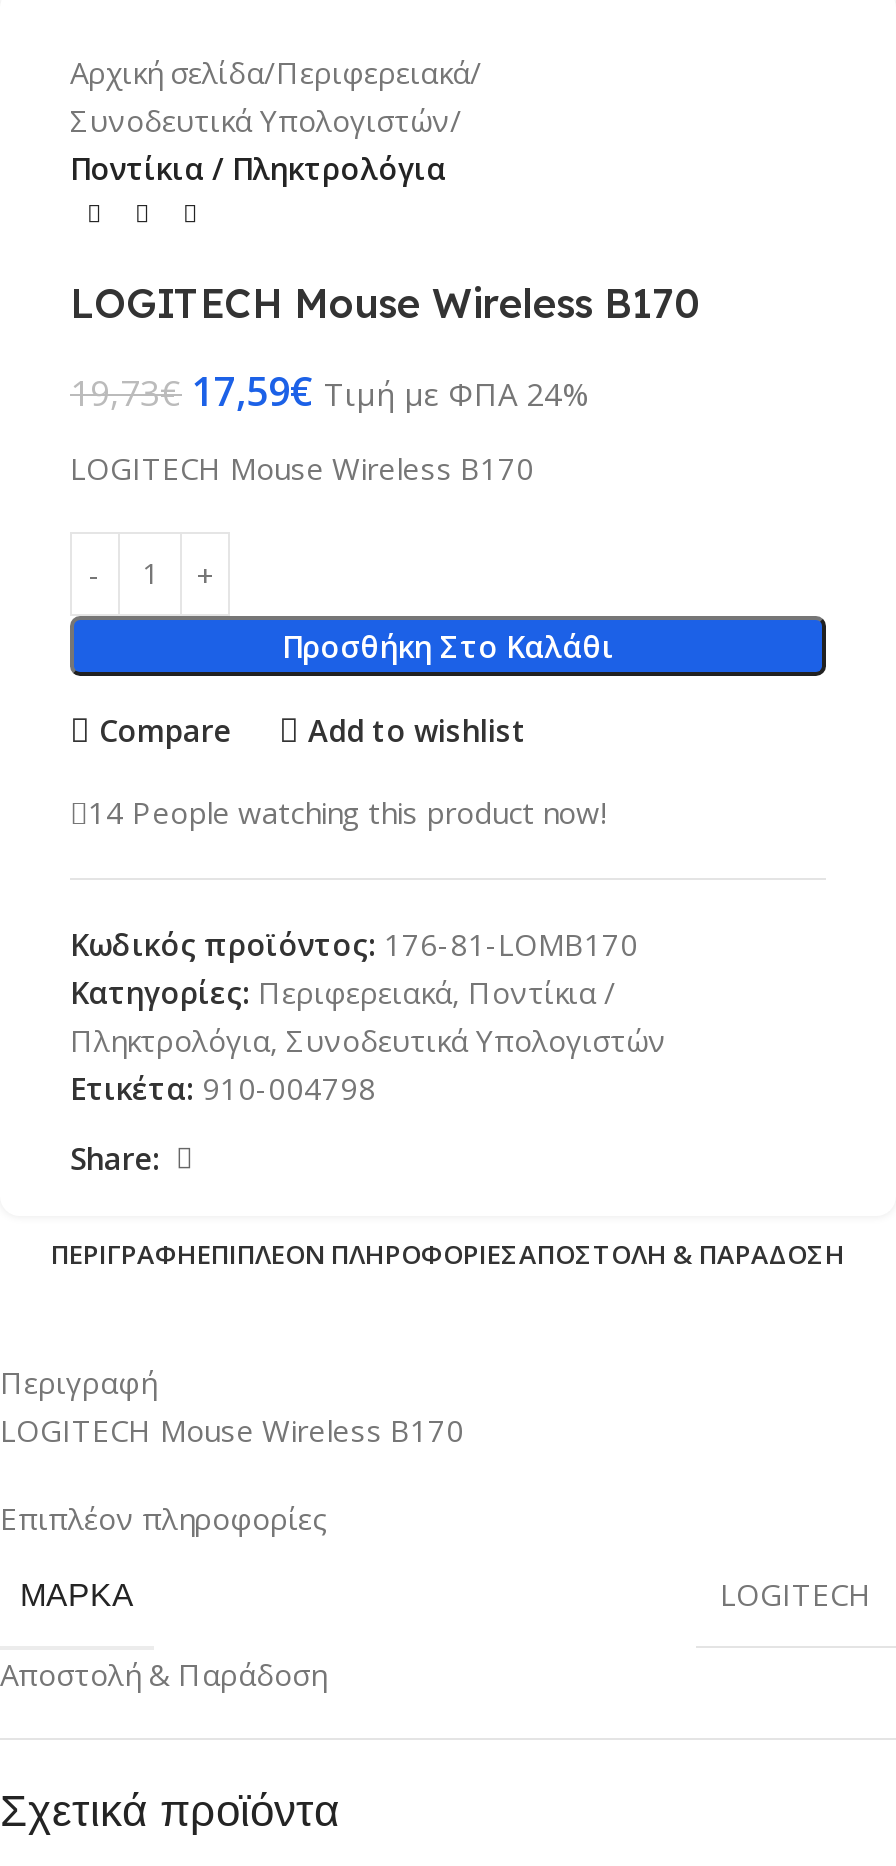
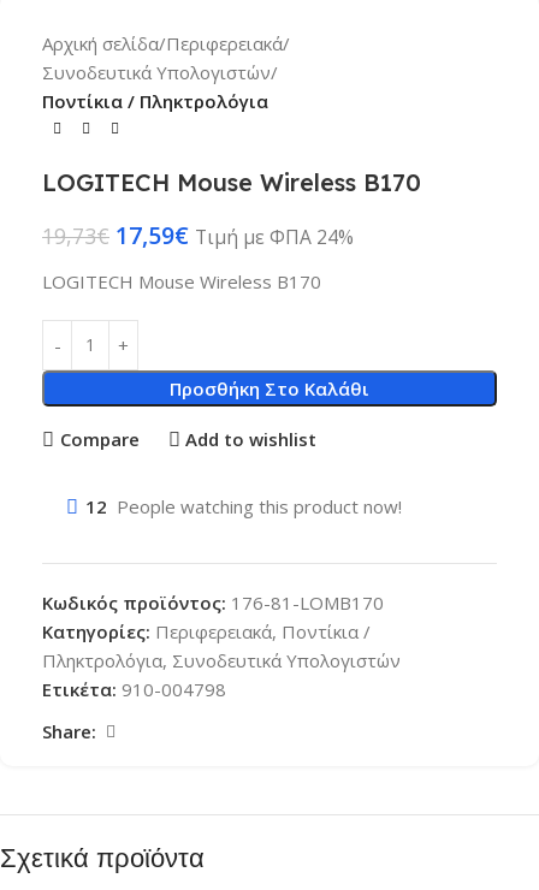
[88,792,606,832] 14 People watching this product now! -> [85,494,402,518] 12 People watching this product now!
moved [70,924,666,1179] -> [42,591,401,744]: Κωδικός προϊόντος: 176-81-LOMB170 | Κατηγορίες: Περιφερειακά, Ποντίκια / | Πληκτρολόγια, Συνοδευτικά Υπολογιστών | Ετικέτα: 910-004798 | Share:
[0,1237,872,1694] ΠΕΡΙΓΡΑΦΉΕΠΙΠΛΈΟΝ ΠΛΗΡΟΦΟΡΊΕΣΑΠΟΣΤΟΛΉ & ΠΑΡΆΔΟΣΗ | Περιγραφή | LOGITECH Mouse Wireless B170 | Επιπλέον πληροφορίες | ΜΆΡΚΑ | LOGITECH | Αποστολή & Παράδοση -> none

